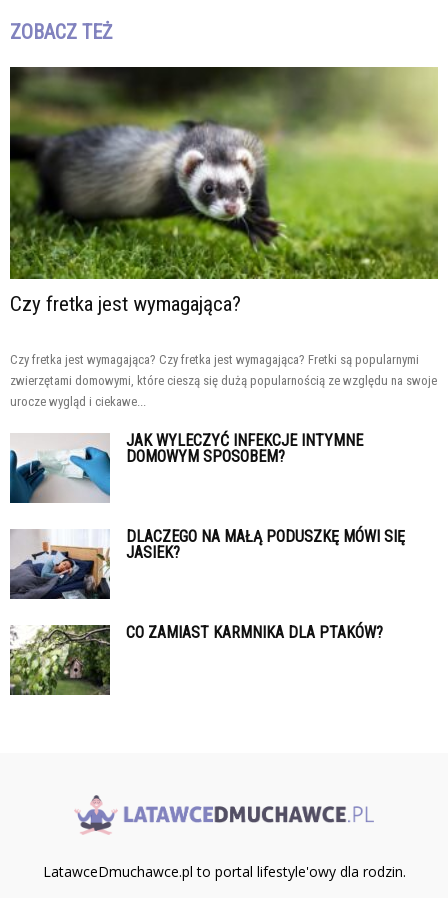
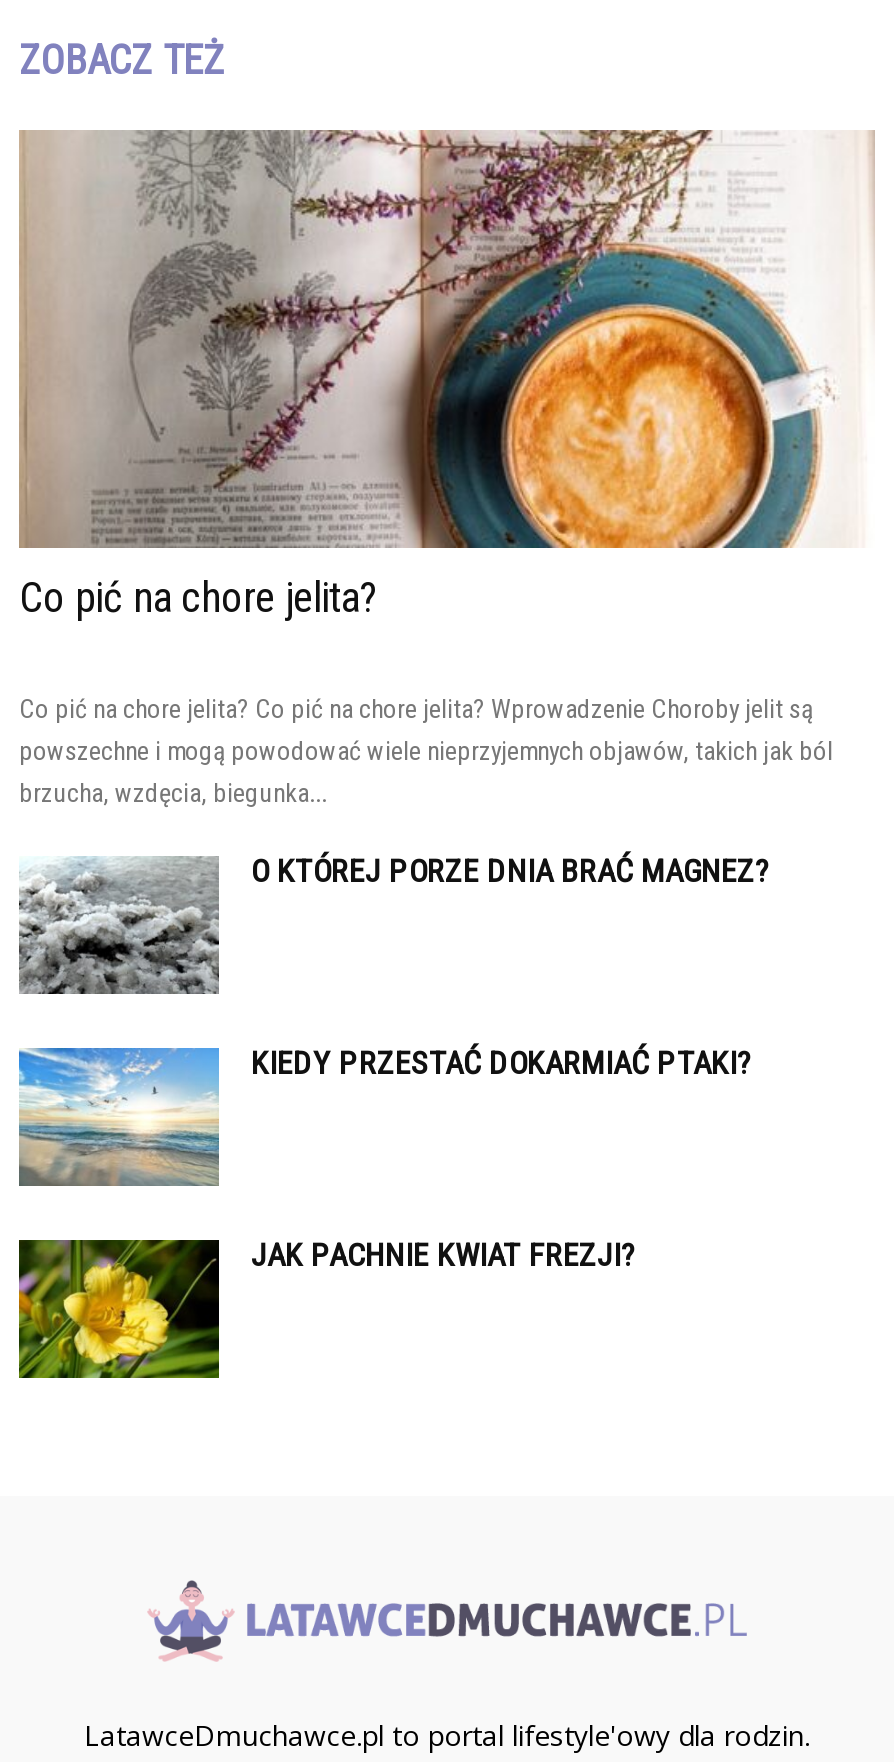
[9,66,439,316] [image] | Czy fretka jest wymagająca? -> [19,128,875,622] [image] | Co pić na chore jelita?
[10,352,437,409] Czy fretka jest wymagająca? Czy fretka jest wymagająca? Fretki są popularnymi | zwierzętami domowymi, które cieszą się dużą popularnością ze względu na swoje | urocze wygląd i ciekawe... -> [19,694,833,808] Co pić na chore jelita? Co pić na chore jelita? Wprowadzenie Choroby jelit są | powszechne i mogą powodować wiele nieprzyjemnych objawów, takich jak ból | brzucha, wzdęcia, biegunka...
[9,431,363,504] [image] | JAK WYLECZYĆ INFEKCJE INTYMNE | DOMOWYM SPOSOBEM? -> [17,852,769,996] [image] | O KTÓREJ PORZE DNIA BRAĆ MAGNEZ?
[10,527,405,600] [image] | DLACZEGO NA MAŁĄ PODUSZKĘ MÓWI SIĘ | JASIEK? -> [17,1044,751,1188] [image] | KIEDY PRZESTAĆ DOKARMIAĆ PTAKI?
[9,623,383,696] [image] | CO ZAMIAST KARMNIKA DLA PTAKÓW? -> [17,1236,635,1380] [image] | JAK PACHNIE KWIAT FREZJI?

